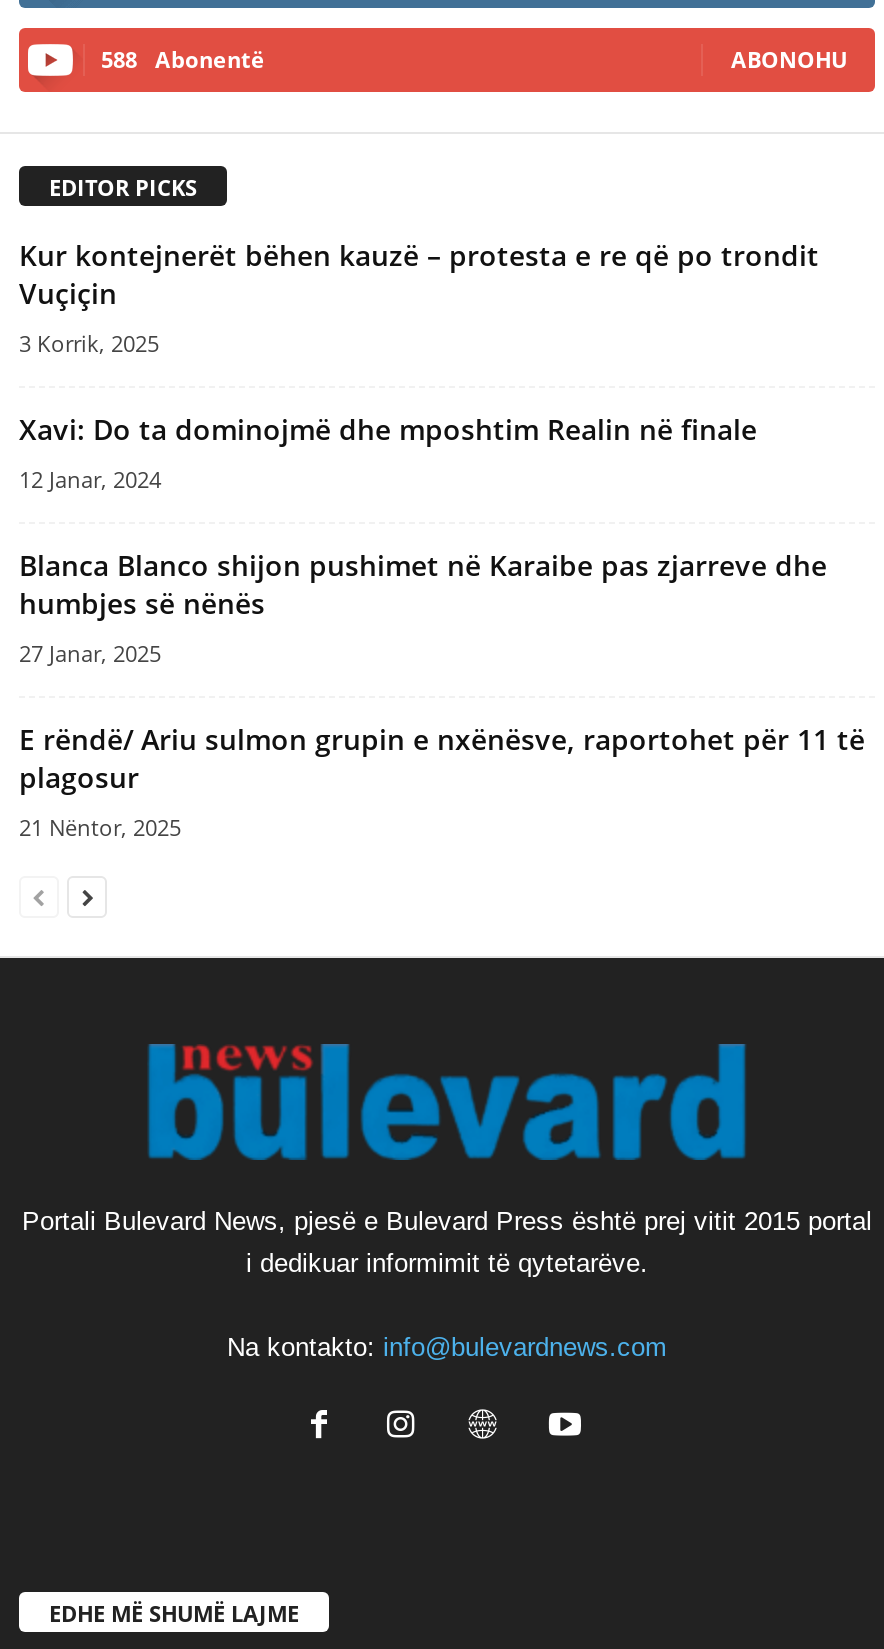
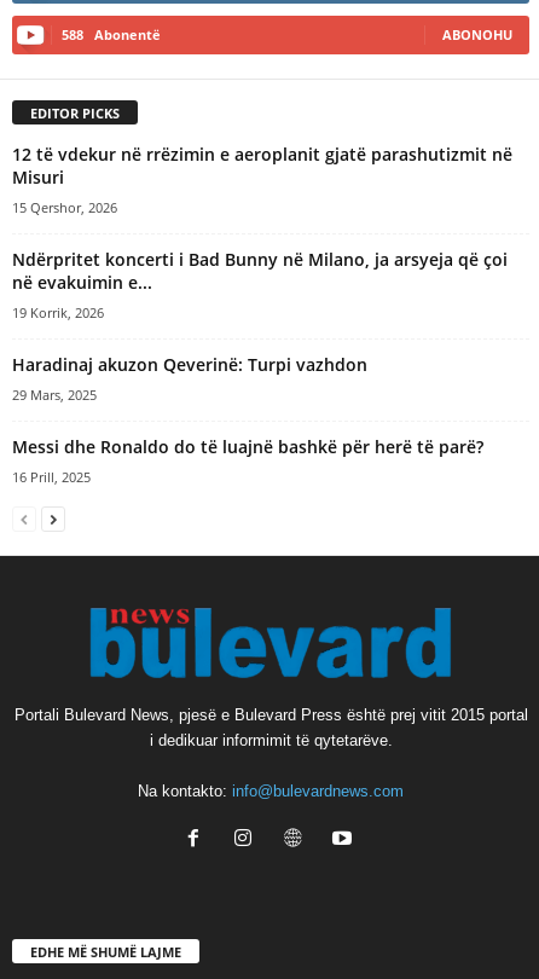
[19,236,819,358] Kur kontejnerët bëhen kauzë – protesta e re që po trondit | Vuçiçin | 3 Korrik, 2025 -> [12,143,512,217] 12 të vdekur në rrëzimin e aeroplanit gjatë parashutizmit në | Misuri | 15 Qershor, 2026
[19,410,757,494] Xavi: Do ta dominojmë dhe mposhtim Realin në finale | 12 Janar, 2024 -> [12,248,508,322] Ndërpritet koncerti i Bad Bunny në Milano, ja arsyeja që çoi | në evakuimin e... | 19 Korrik, 2026
[19,546,827,668] Blanca Blanco shijon pushimet në Karaibe pas zjarreve dhe | humbjes së nënës | 27 Janar, 2025 -> [12,353,367,404] Haradinaj akuzon Qeverinë: Turpi vazhdon | 29 Mars, 2025
[19,720,865,842] E rëndë/ Ariu sulmon grupin e nxënësve, raportohet për 11 të | plagosur | 21 Nëntor, 2025 -> [12,435,483,486] Messi dhe Ronaldo do të luajnë bashkë për herë të parë? | 16 Prill, 2025

